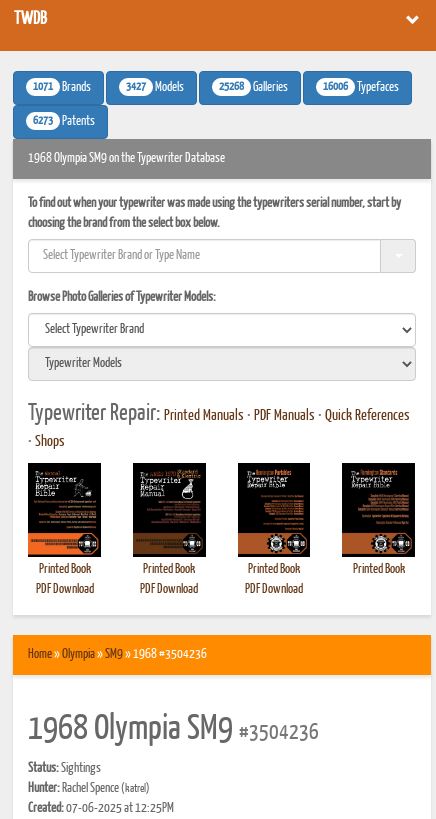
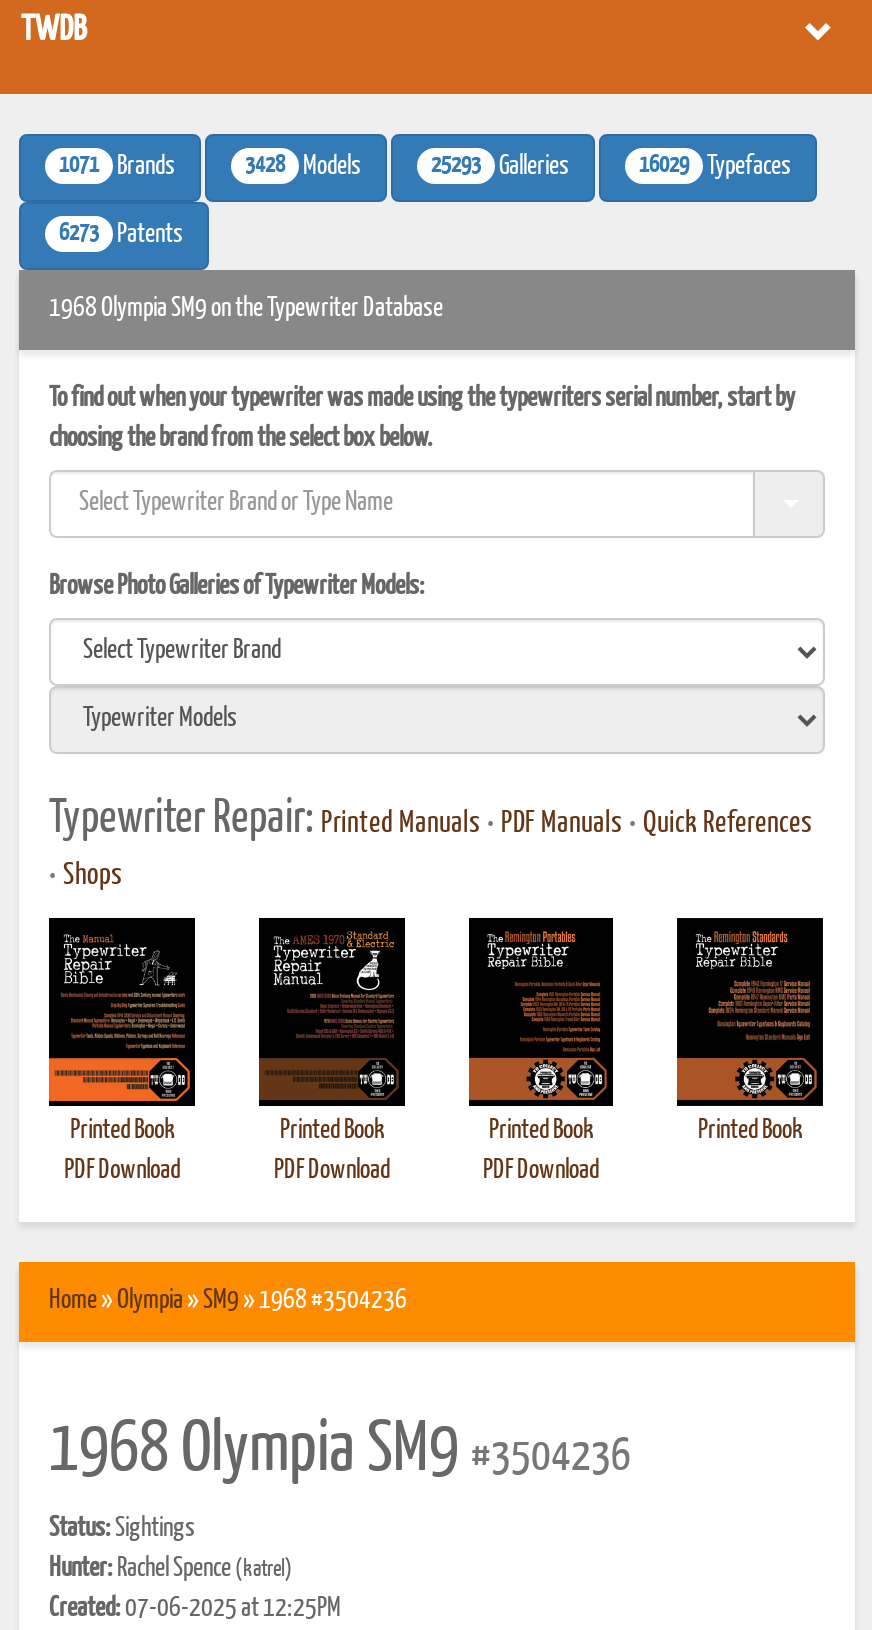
[126,80,184,94] 3427 Models -> [245,153,361,180] 3428 Models
[219,80,288,94] 25268 Galleries -> [431,153,569,180] 25293 Galleries
[323,80,399,94] 16006 Typefaces -> [639,153,791,180] 16029 Typefaces

